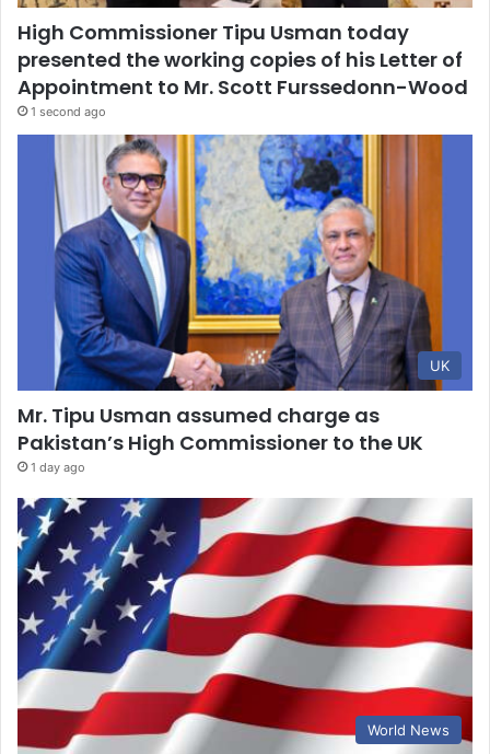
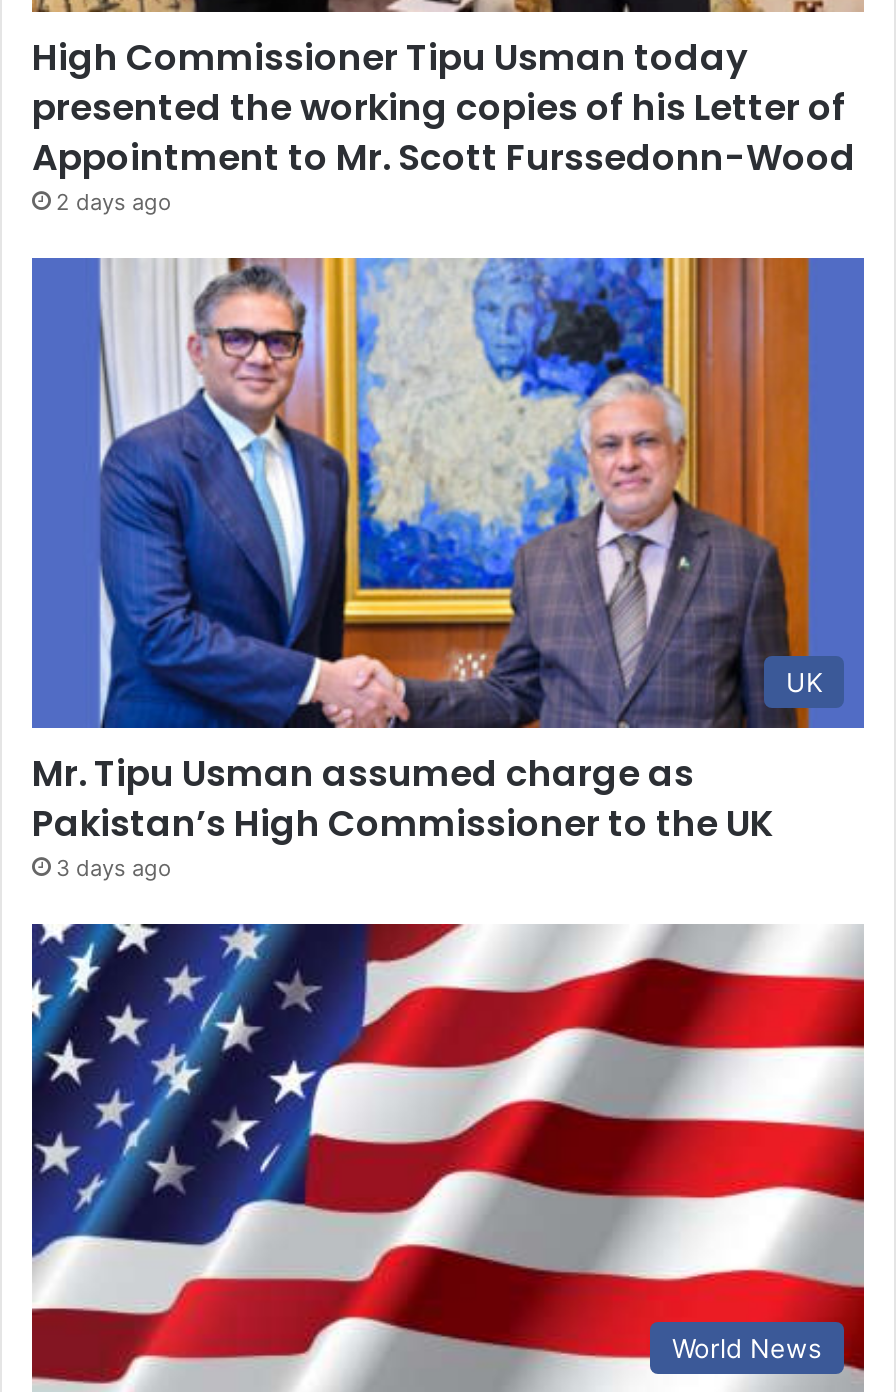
[31,104,106,119] 1 second ago -> [56,189,172,217] 2 days ago
[31,460,85,475] 1 day ago -> [56,854,172,882] 3 days ago

